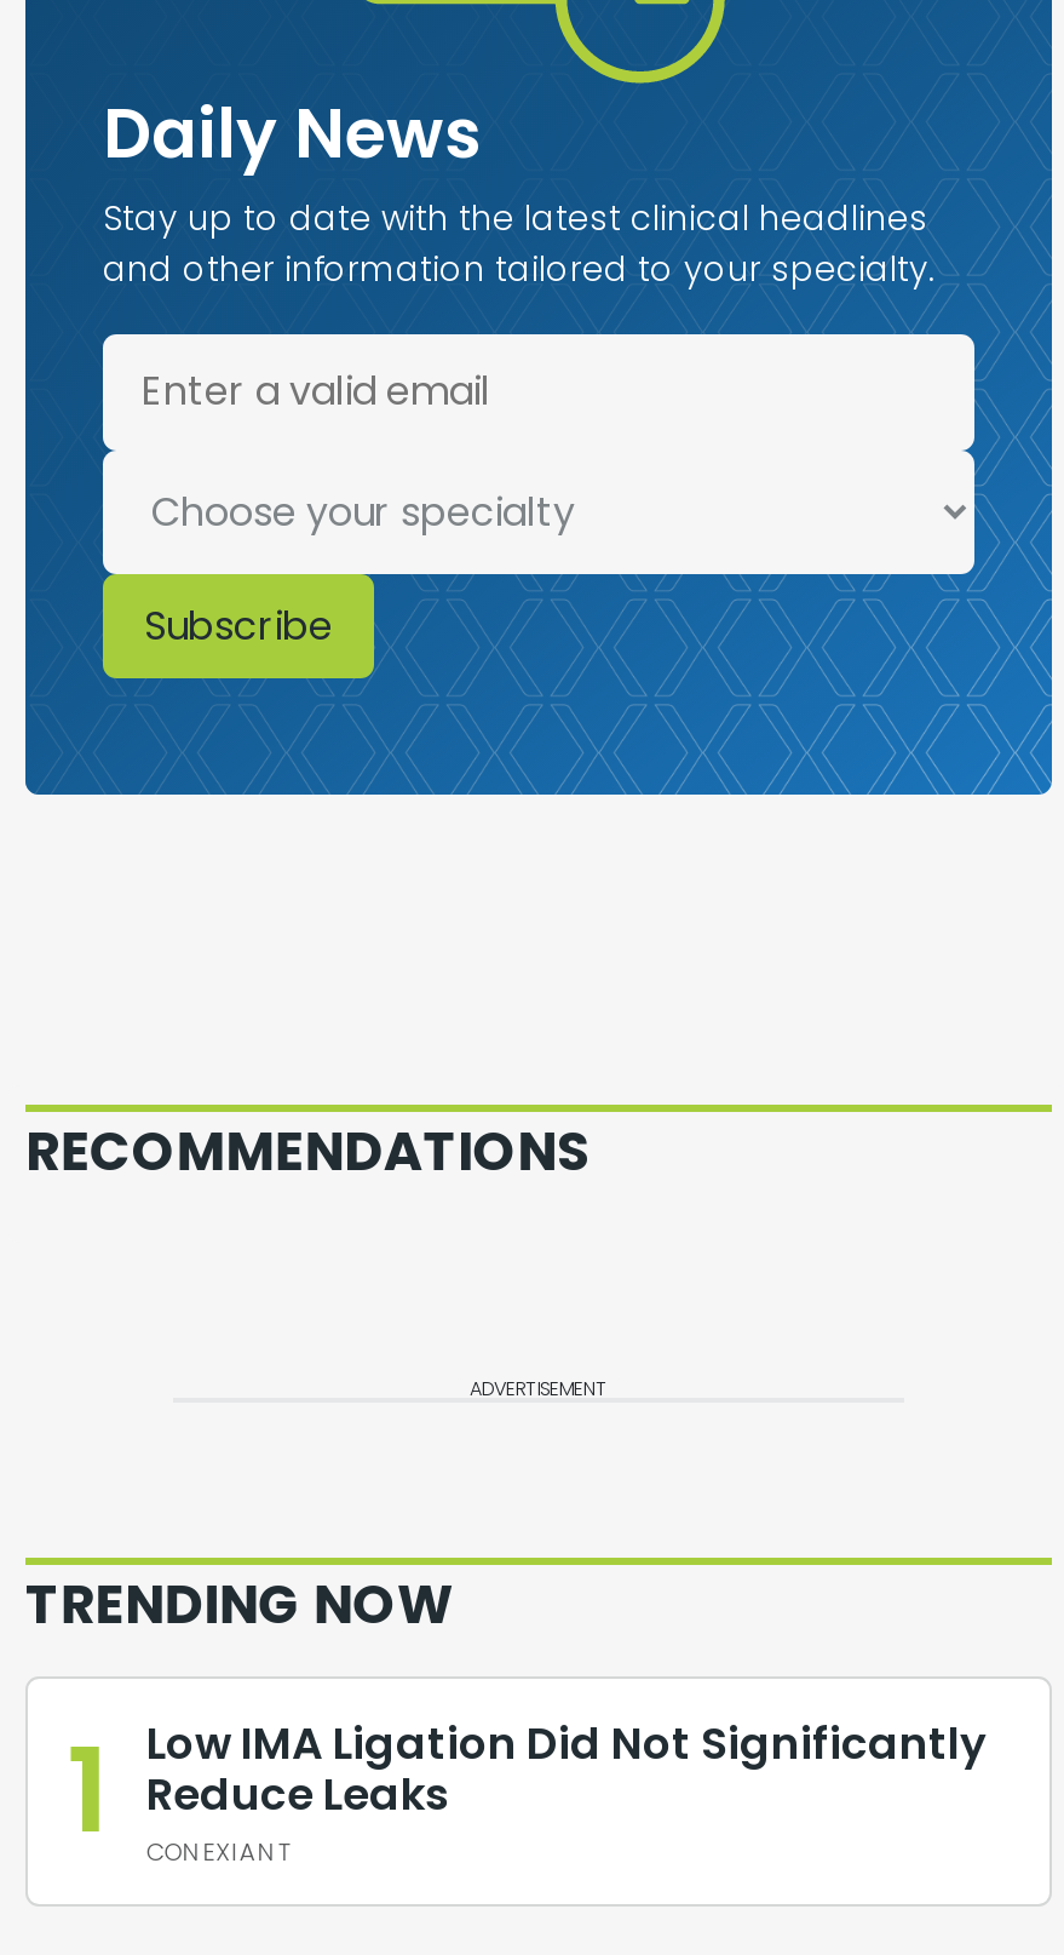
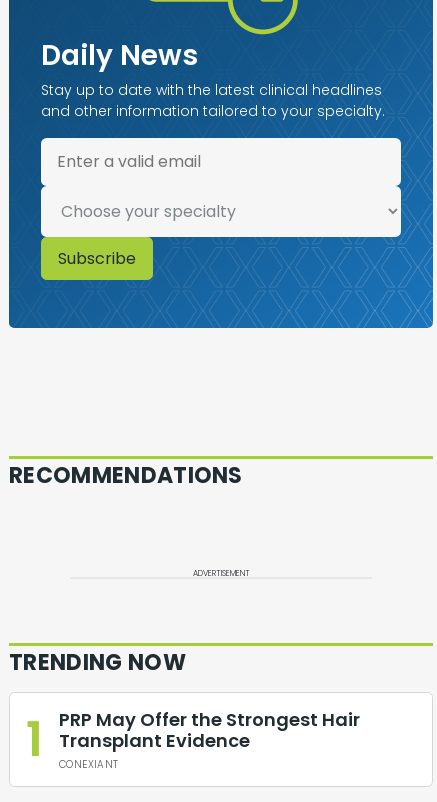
[146,1713,987,1825] Low IMA Ligation Did Not Significantly | Reduce Leaks -> [59,707,360,753] PRP May Offer the Strongest Hair | Transplant Evidence

